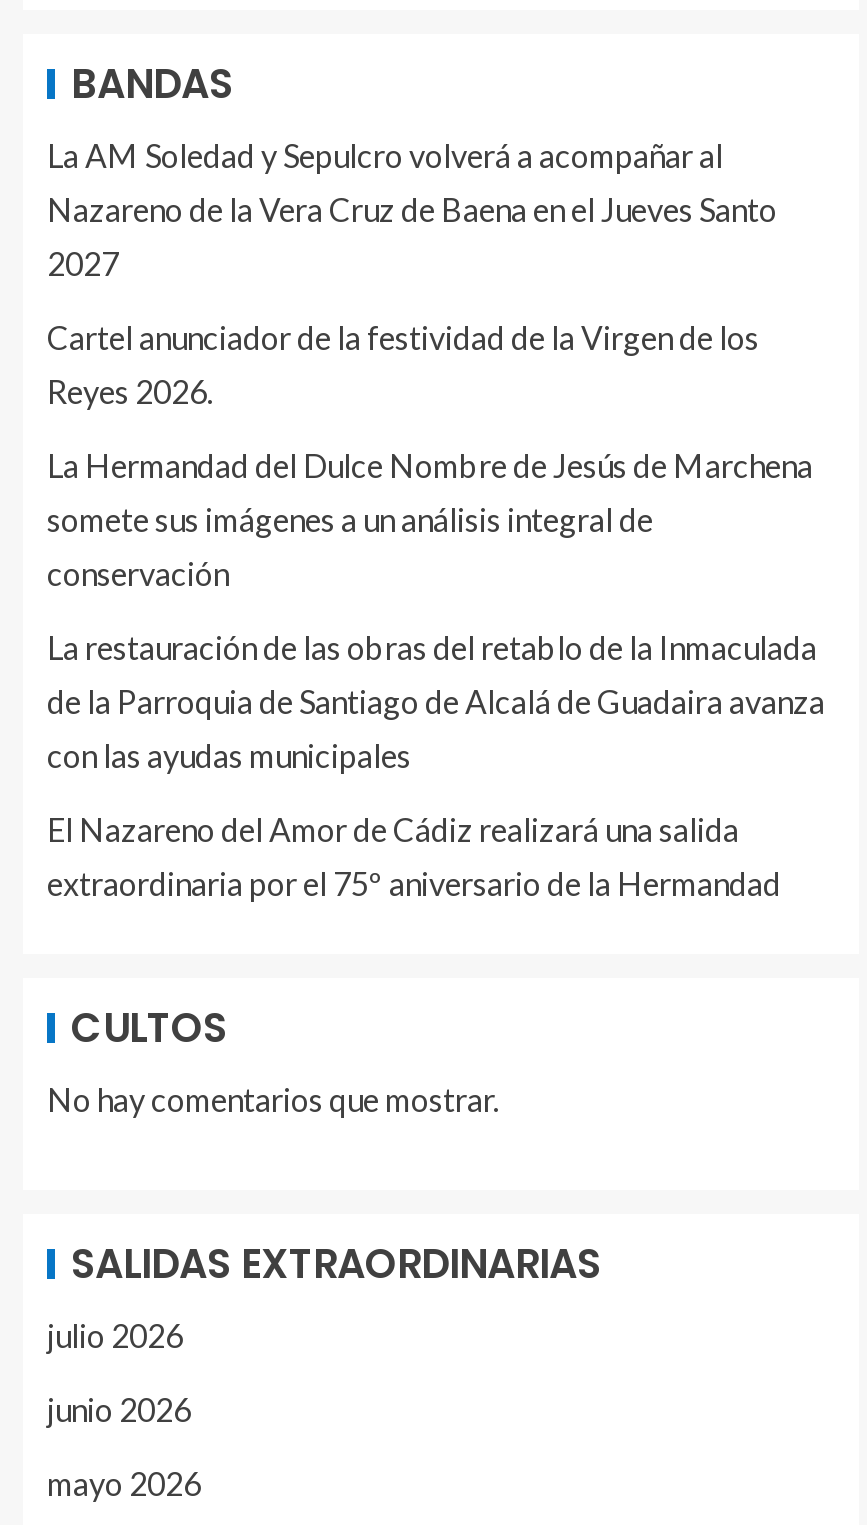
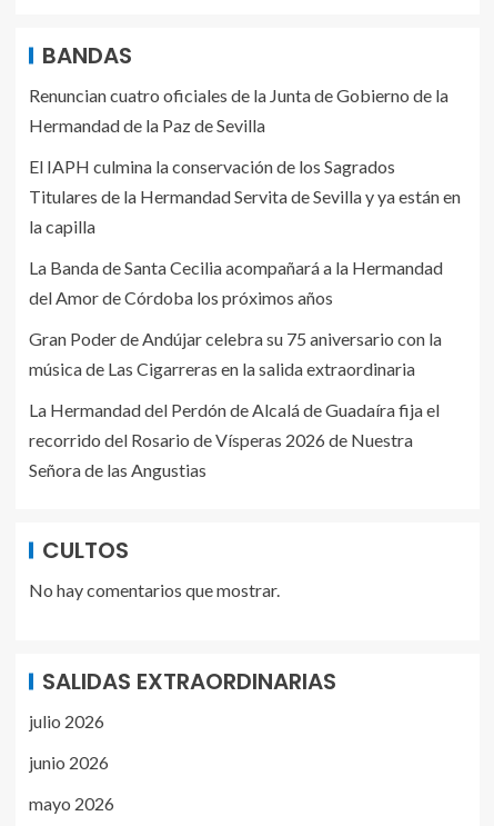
[47,137,777,283] La AM Soledad y Sepulcro volverá a acompañar al | Nazareno de la Vera Cruz de Baena en el Jueves Santo | 2027 -> [29,85,448,136] Renuncian cuatro oficiales de la Junta de Gobierno de la | Hermandad de la Paz de Sevilla
[47,319,759,411] Cartel anunciador de la festividad de la Virgen de los | Reyes 2026. -> [29,156,461,237] El IAPH culmina la conservación de los Sagrados | Titulares de la Hermandad Servita de Sevilla y ya están en | la capilla
[47,447,813,593] La Hermandad del Dulce Nombre de Jesús de Marchena | somete sus imágenes a un análisis integral de | conservación -> [29,257,443,308] La Banda de Santa Cecilia acompañará a la Hermandad | del Amor de Córdoba los próximos años
[47,629,825,775] La restauración de las obras del retablo de la Inmaculada | de la Parroquia de Santiago de Alcalá de Guadaira avanza | con las ayudas municipales -> [29,328,442,380] Gran Poder de Andújar celebra su 75 aniversario con la | música de Las Cigarreras en la salida extraordinaria
[47,811,781,903] El Nazareno del Amor de Cádiz realizará una salida | extraordinaria por el 75º aniversario de la Hermandad -> [29,400,440,481] La Hermandad del Perdón de Alcalá de Guadaíra fija el | recorrido del Rosario de Vísperas 2026 de Nuestra | Señora de las Angustias

